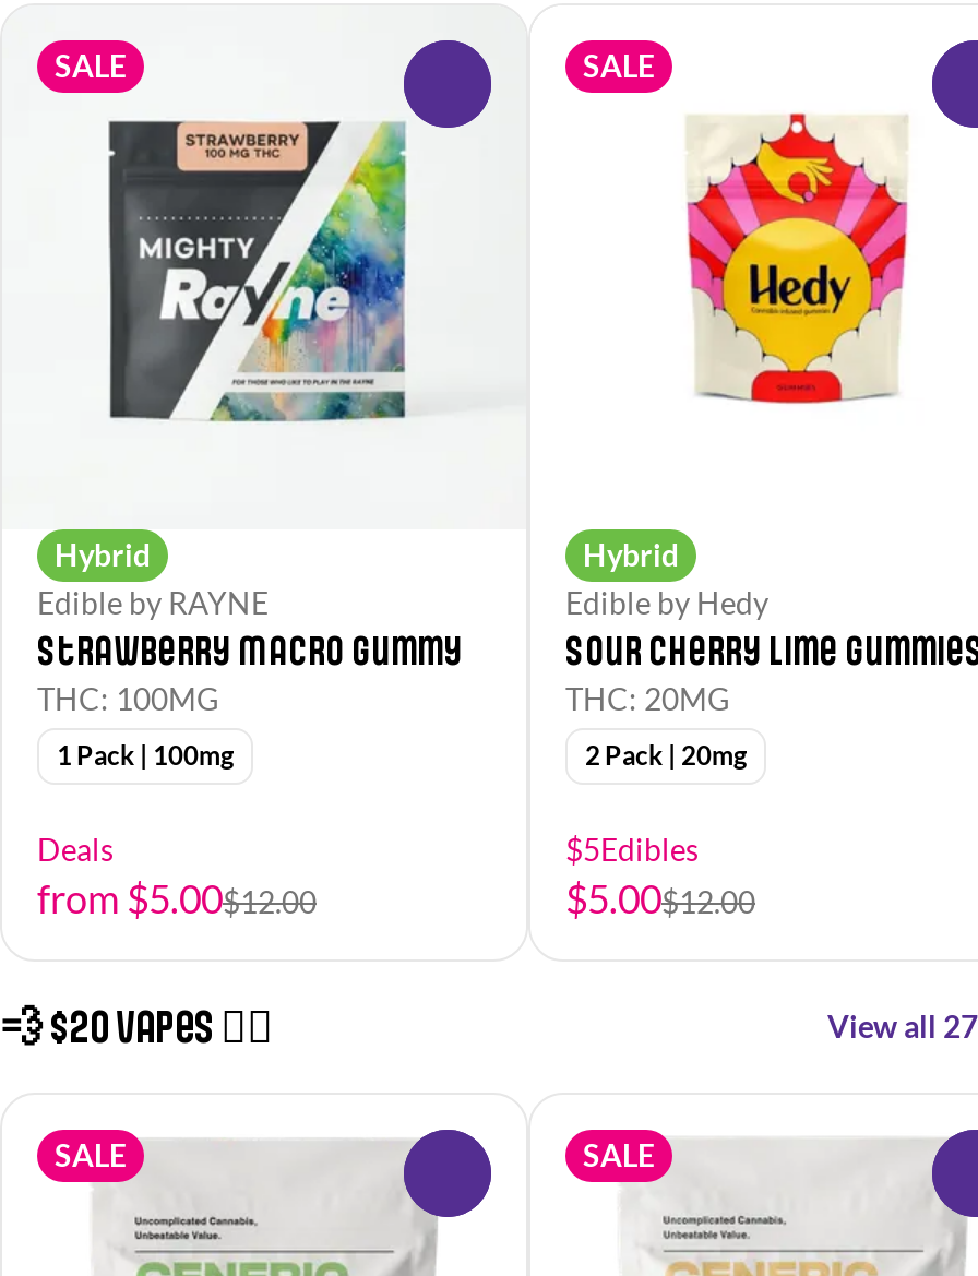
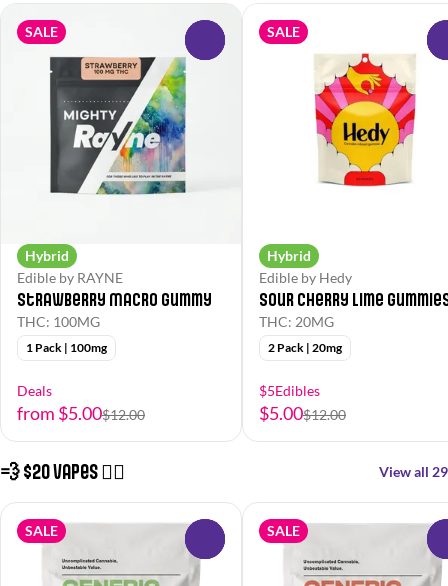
[827,1007,978,1045] View all 27 -> [379,463,448,480] View all 29

